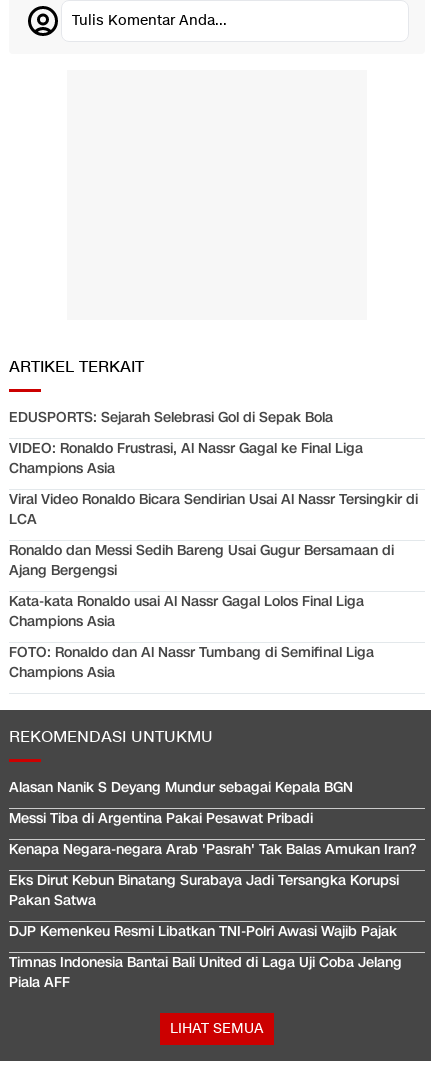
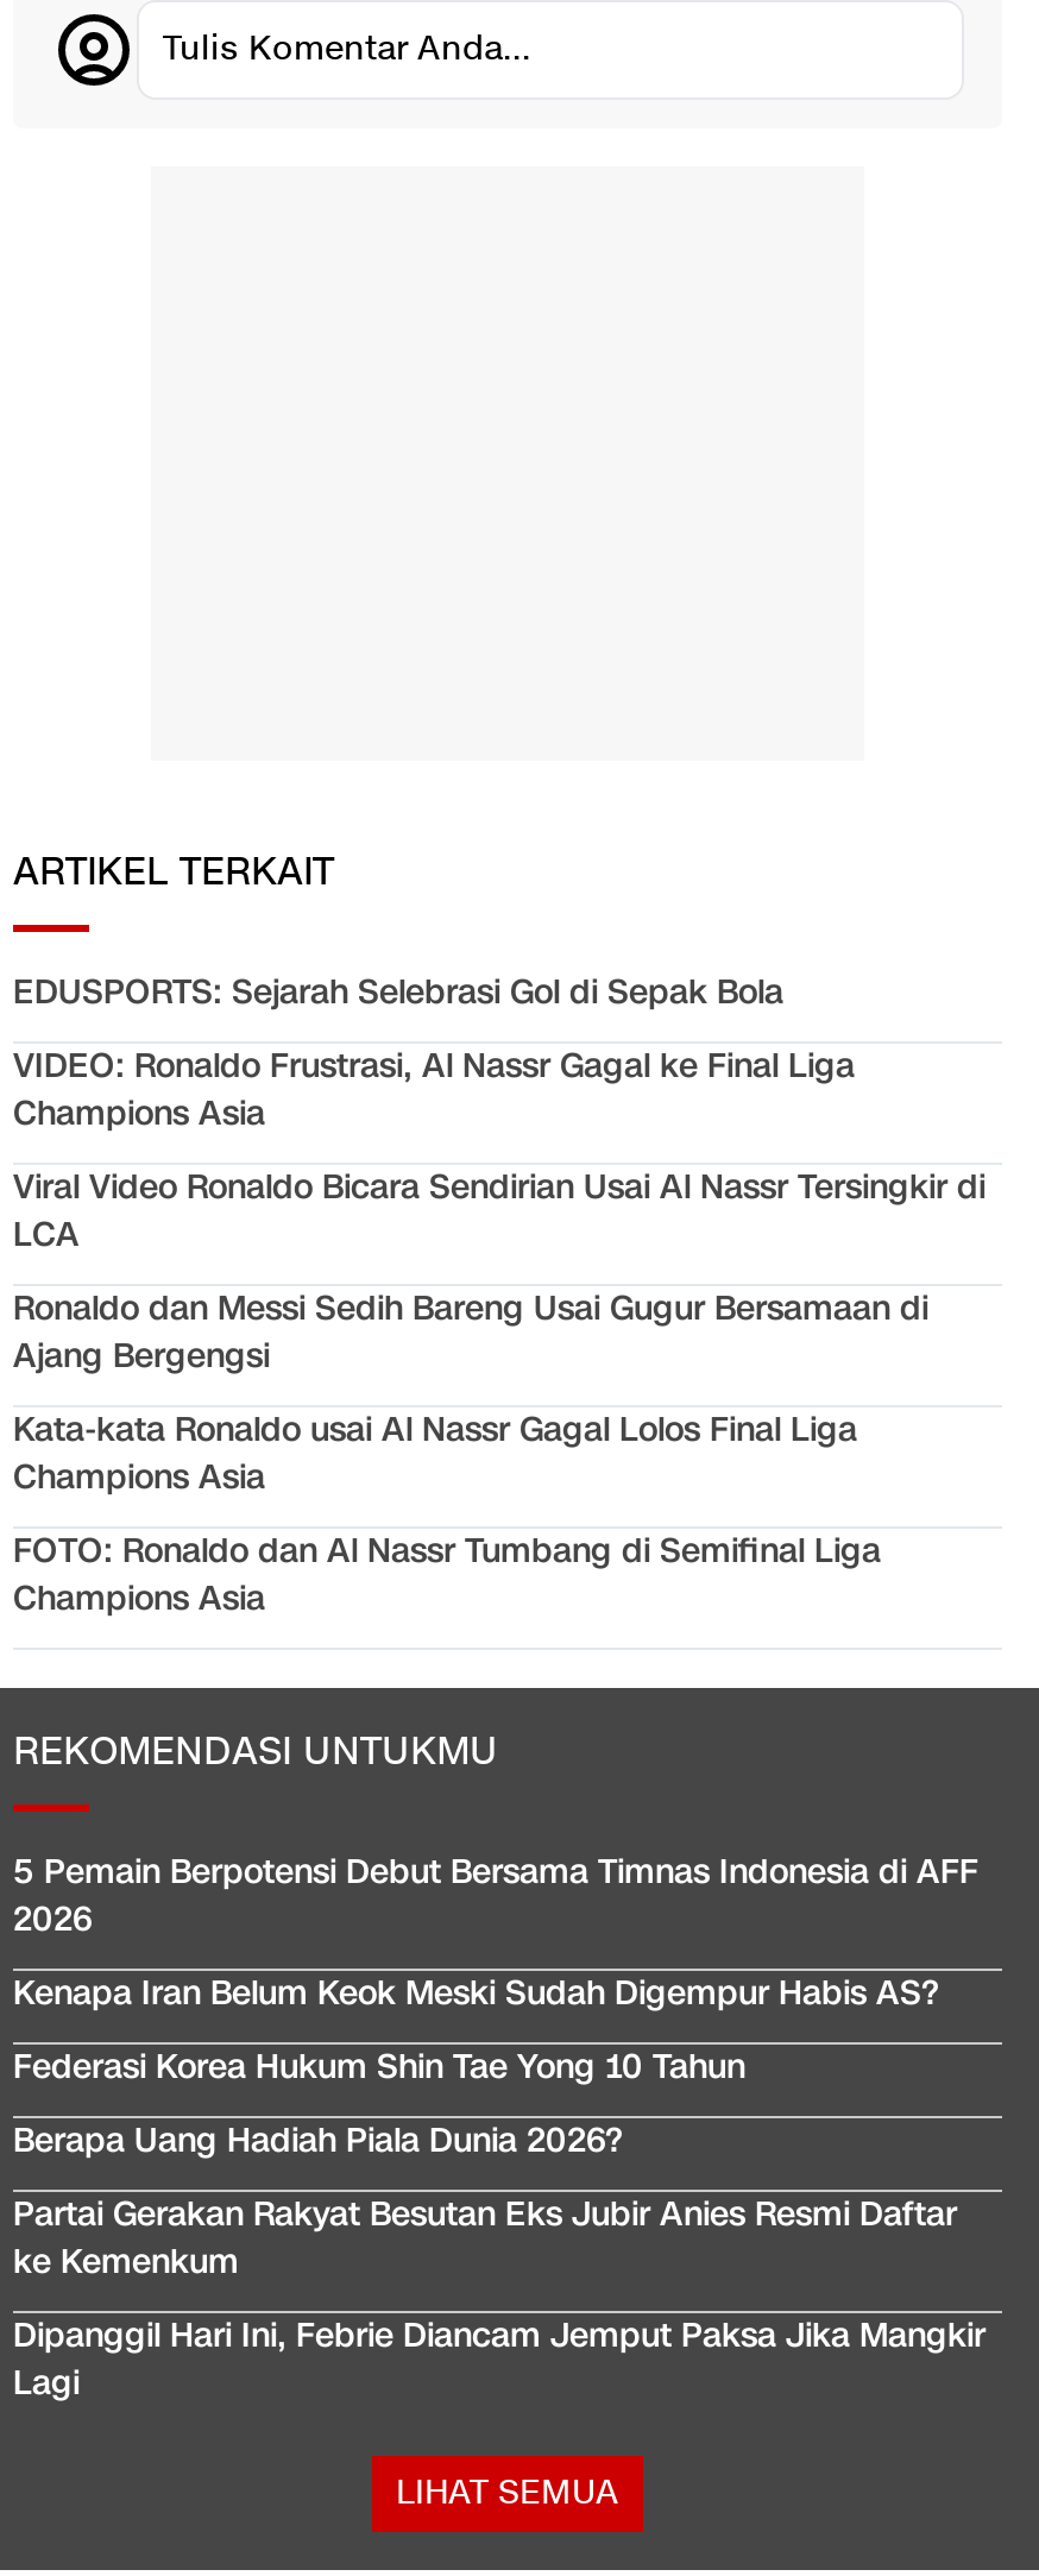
[9,778,353,797] Alasan Nanik S Deyang Mundur sebagai Kepala BGN -> [13,1851,978,1943] 5 Pemain Berpotensi Debut Bersama Timnas Indonesia di AFF | 2026
[9,809,313,828] Messi Tiba di Argentina Pakai Pesawat Pribadi -> [13,1972,938,2017] Kenapa Iran Belum Keok Meski Sudah Digempur Habis AS?
[9,840,416,859] Kenapa Negara-negara Arab 'Pasrah' Tak Balas Amukan Iran? -> [13,2046,745,2091] Federasi Korea Hukum Shin Tae Yong 10 Tahun
[9,871,399,910] Eks Dirut Kebun Binatang Surabaya Jadi Tersangka Korupsi | Pakan Satwa -> [13,2119,622,2164] Berapa Uang Hadiah Piala Dunia 2026?
[9,922,397,941] DJP Kemenkeu Resmi Libatkan TNI-Polri Awasi Wajib Pajak -> [13,2193,957,2286] Partai Gerakan Rakyat Besutan Eks Jubir Anies Resmi Daftar | ke Kemenkum
[9,953,402,992] Timnas Indonesia Bantai Bali United di Laga Uji Coba Jelang | Piala AFF -> [13,2314,986,2407] Dipanggil Hari Ini, Febrie Diancam Jemput Paksa Jika Mangkir | Lagi

